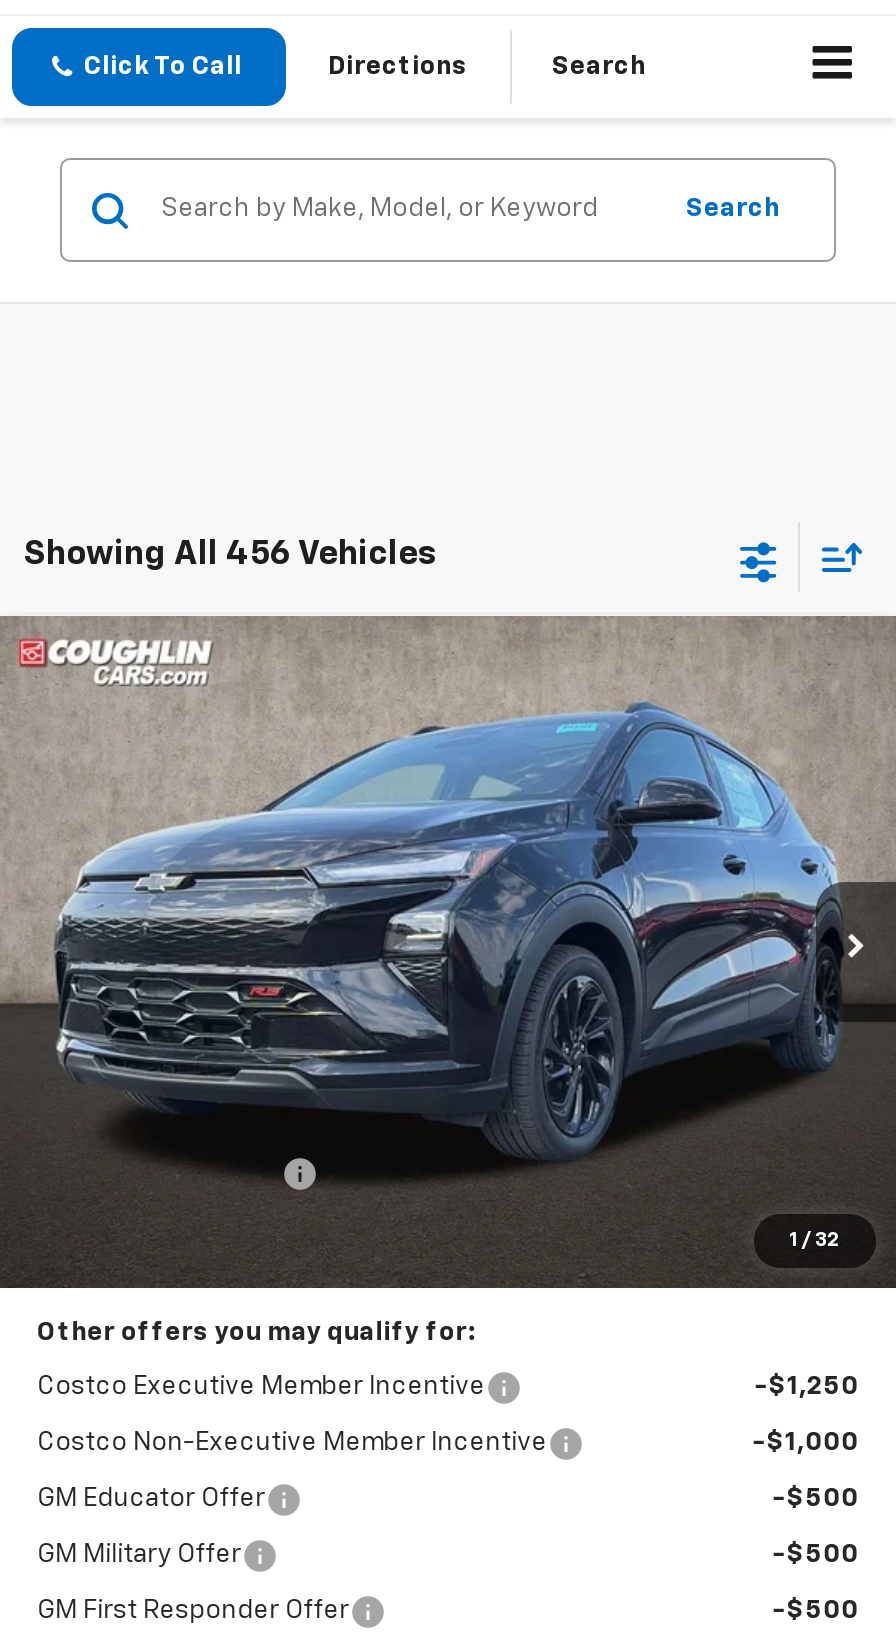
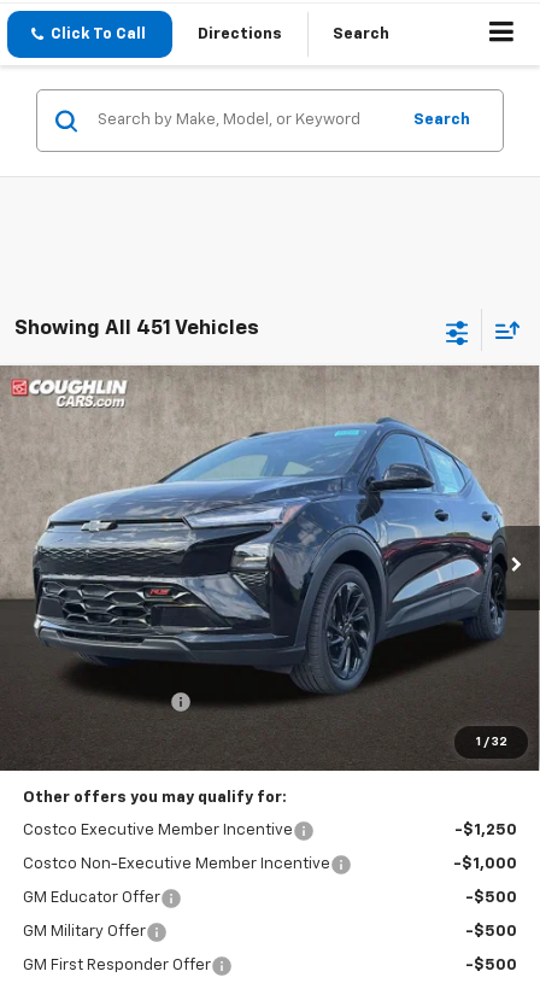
[24,539,438,573] Showing All 456 Vehicles -> [14,319,259,340] Showing All 451 Vehicles

